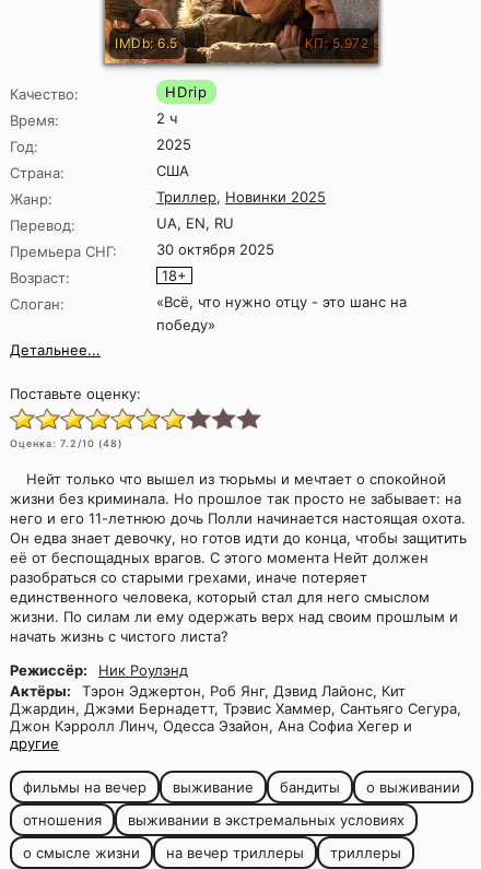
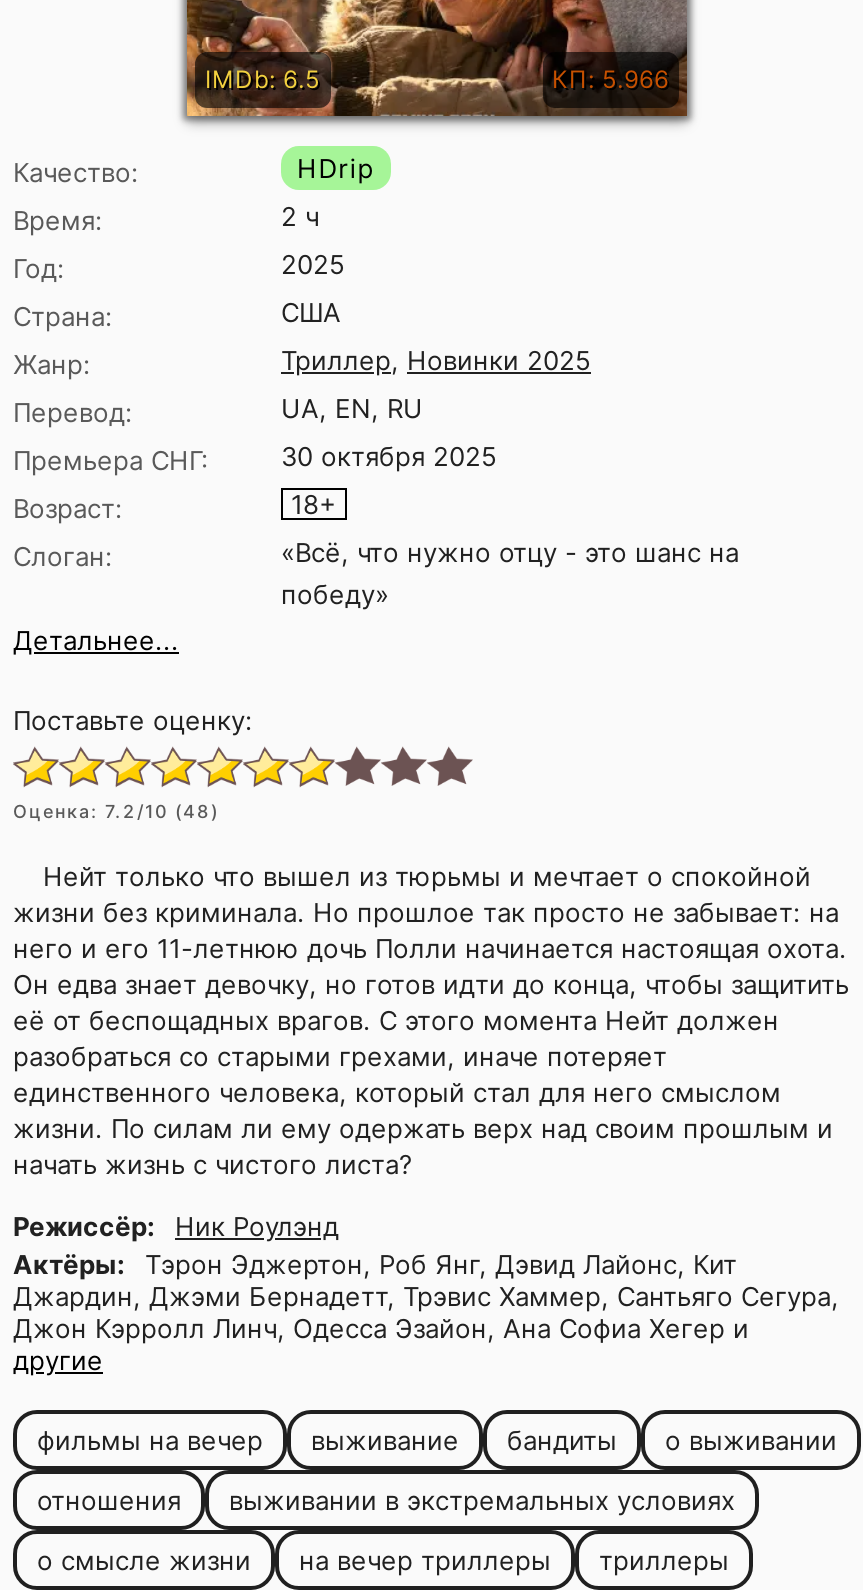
[304,35,368,51] КП: 5.972 -> [552,64,669,94] КП: 5.966

